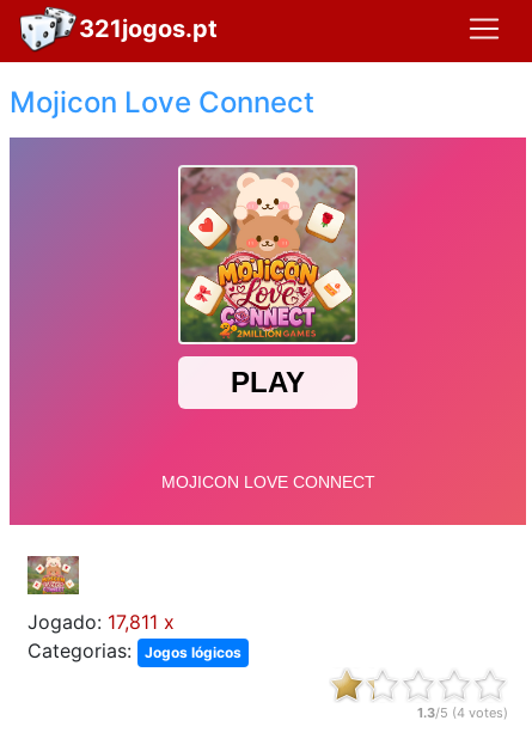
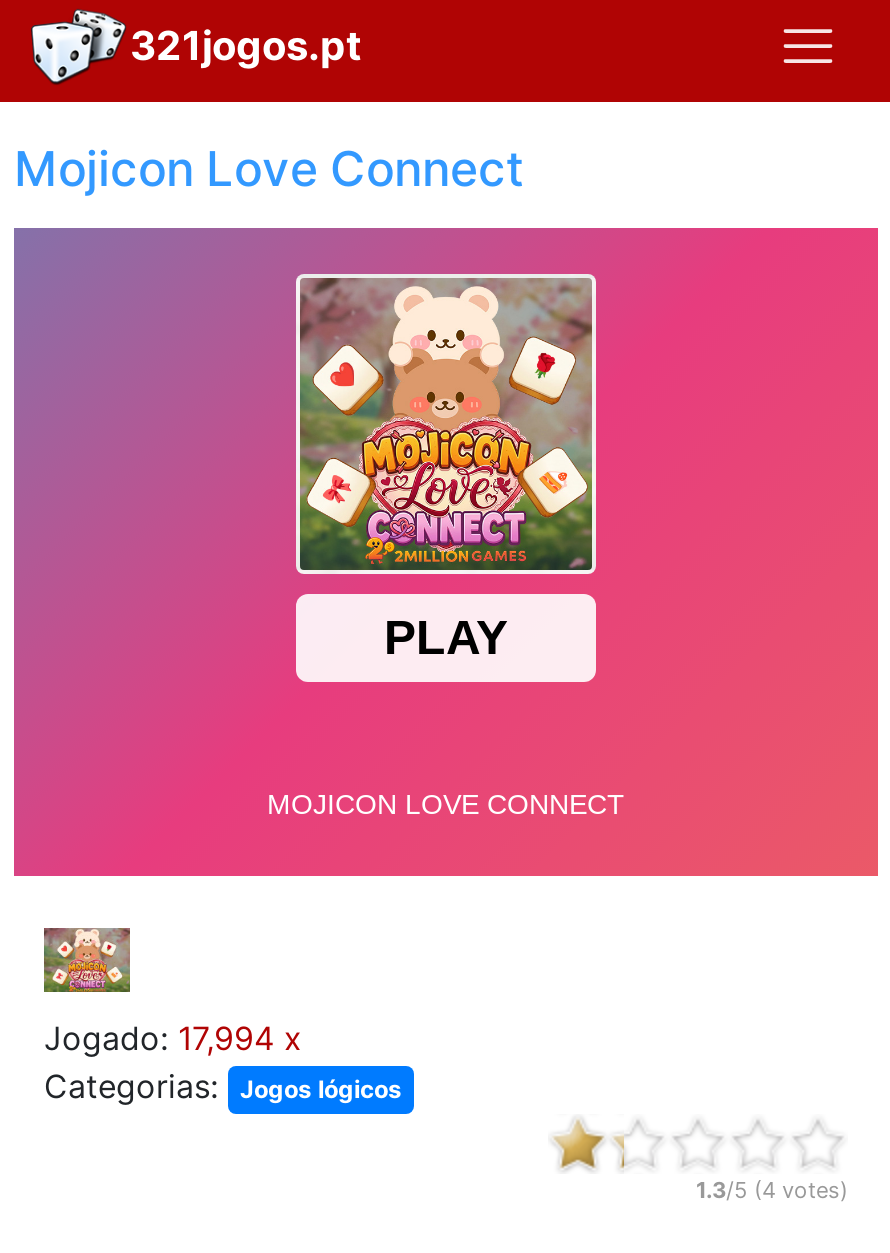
[27,610,175,634] Jogado: 17,811 x -> [44,1018,302,1058] Jogado: 17,994 x

